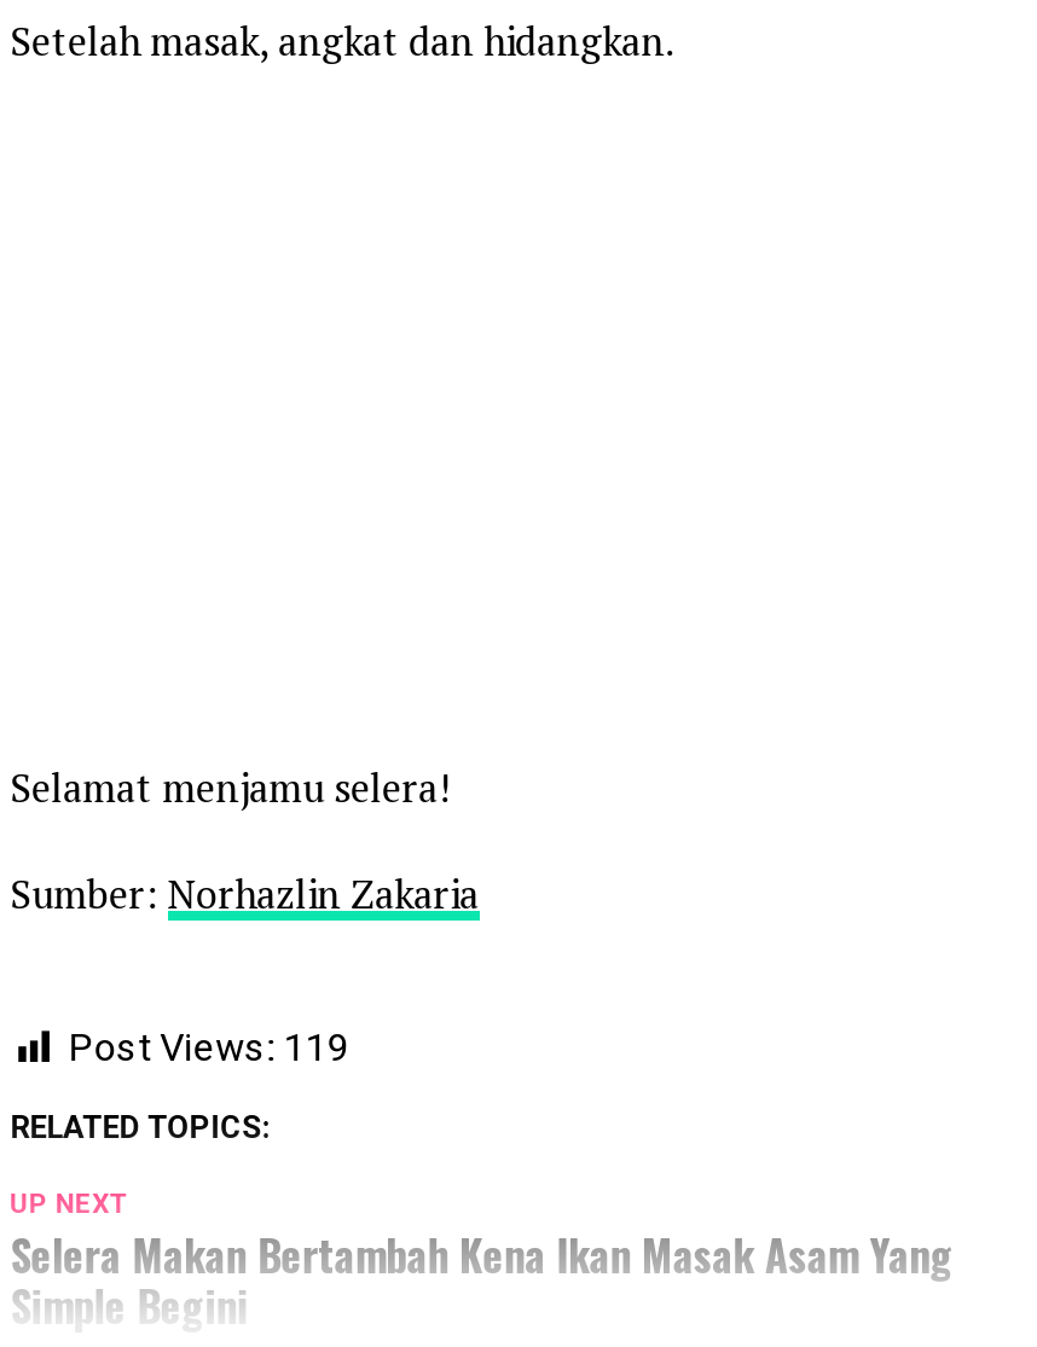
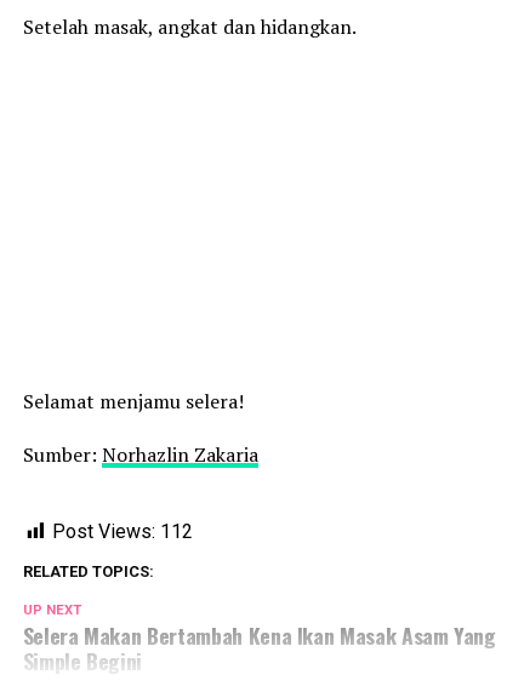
[68,1024,349,1070] Post Views: 119 -> [52,520,192,543] Post Views: 112

